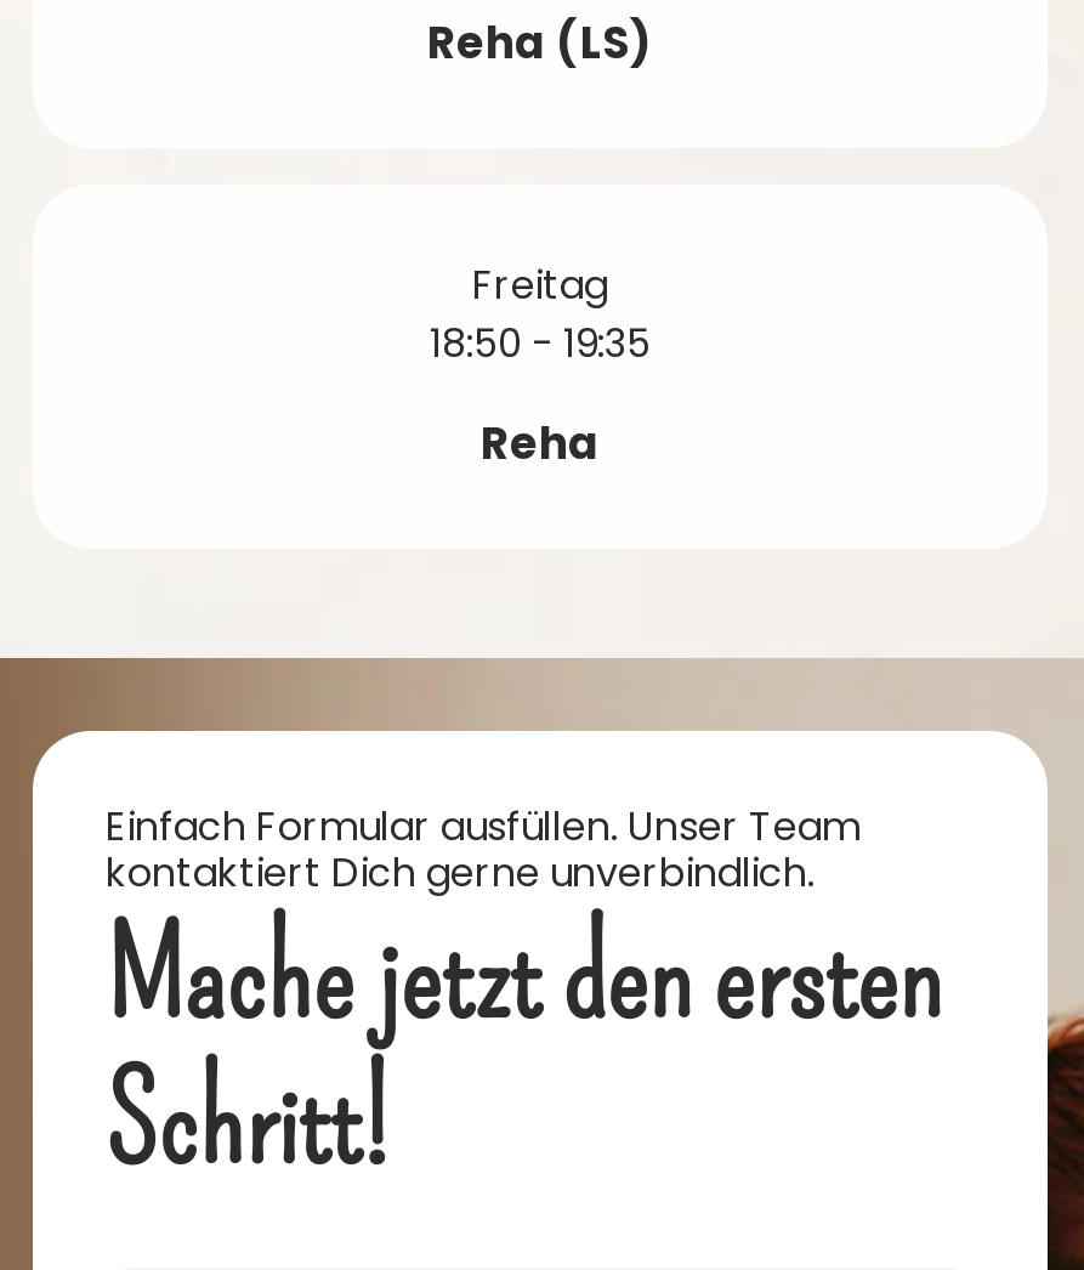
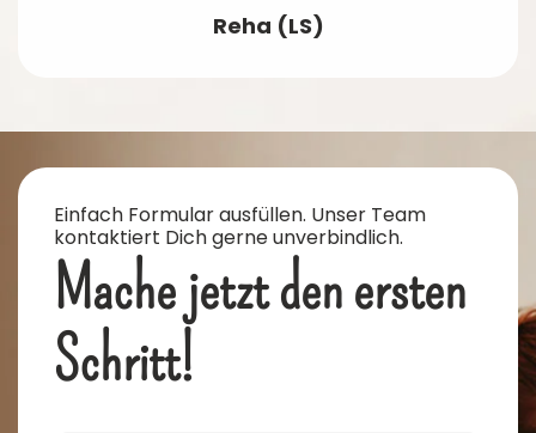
[430,256,651,473] Freitag | 18:50 - 19:35 | Reha -> none

